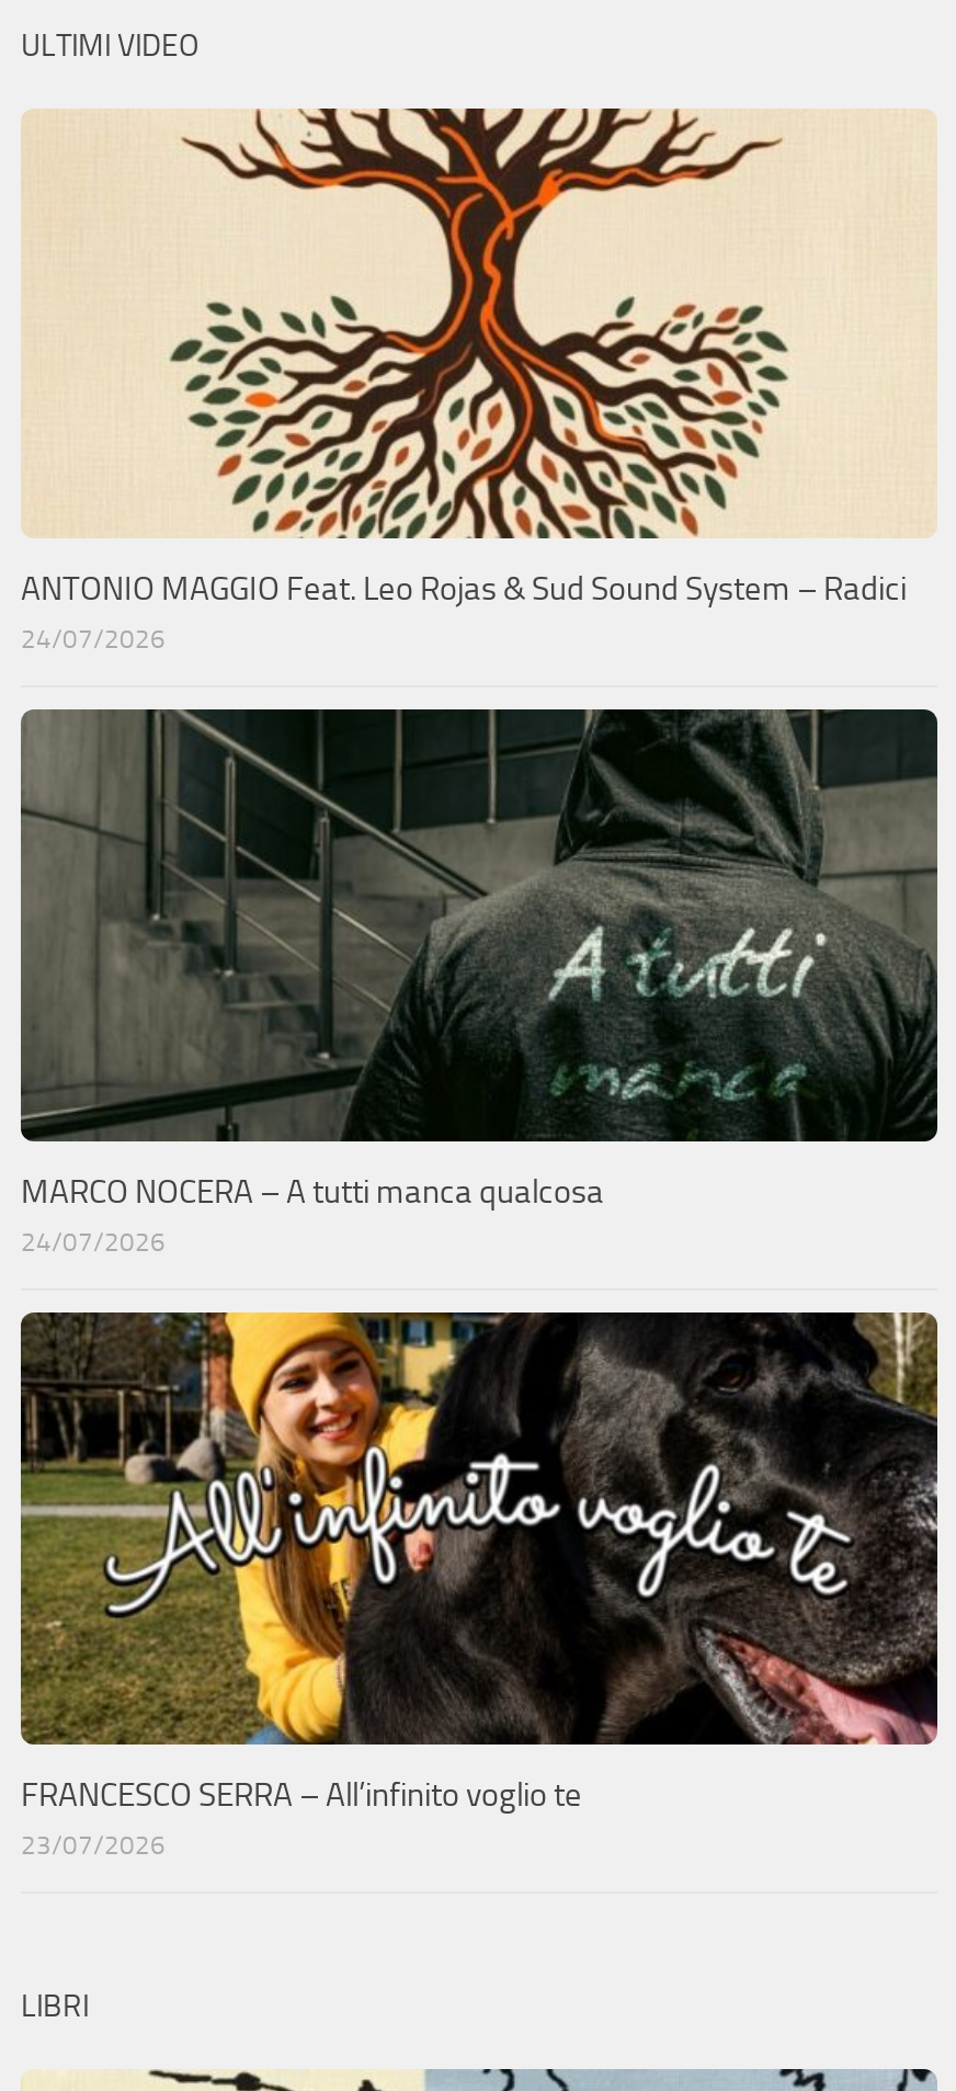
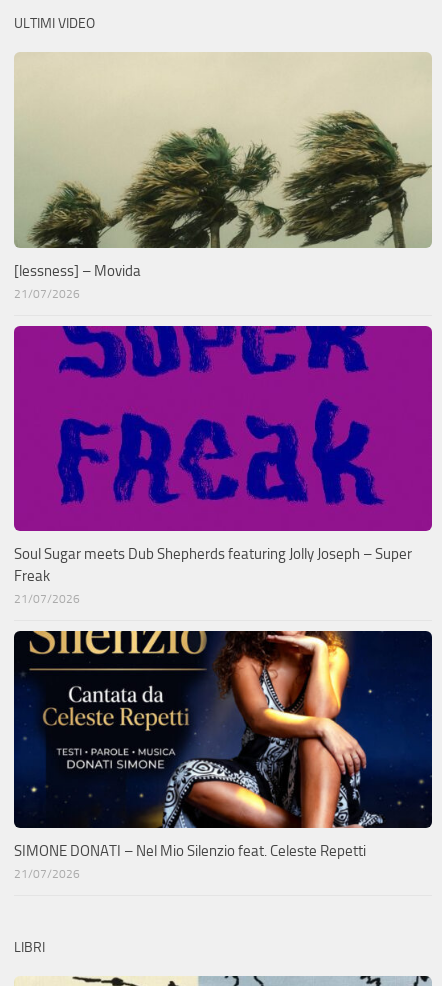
[21,106,935,656] [image] | ANTONIO MAGGIO Feat. Leo Rojas & Sud Sound System – Radici | 24/07/2026 -> [14,52,432,301] [image] | [lessness] – Movida | 21/07/2026
[19,707,940,1259] [image] | MARCO NOCERA – A tutti manca qualcosa | 24/07/2026 -> [13,325,433,606] [image] | Soul Sugar meets Dub Shepherds featuring Jolly Joseph – Super | Freak | 21/07/2026
[19,1310,940,1862] [image] | FRANCESCO SERRA – All’infinito voglio te | 23/07/2026 -> [13,630,432,881] [image] | SIMONE DONATI – Nel Mio Silenzio feat. Celeste Repetti | 21/07/2026

